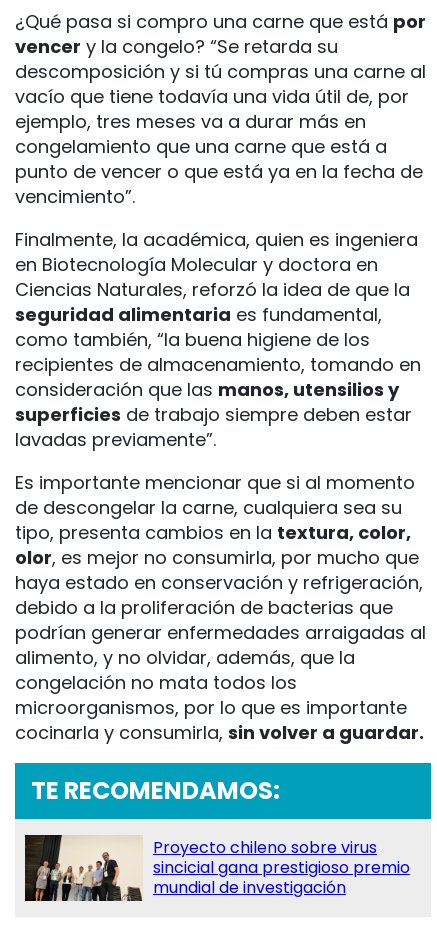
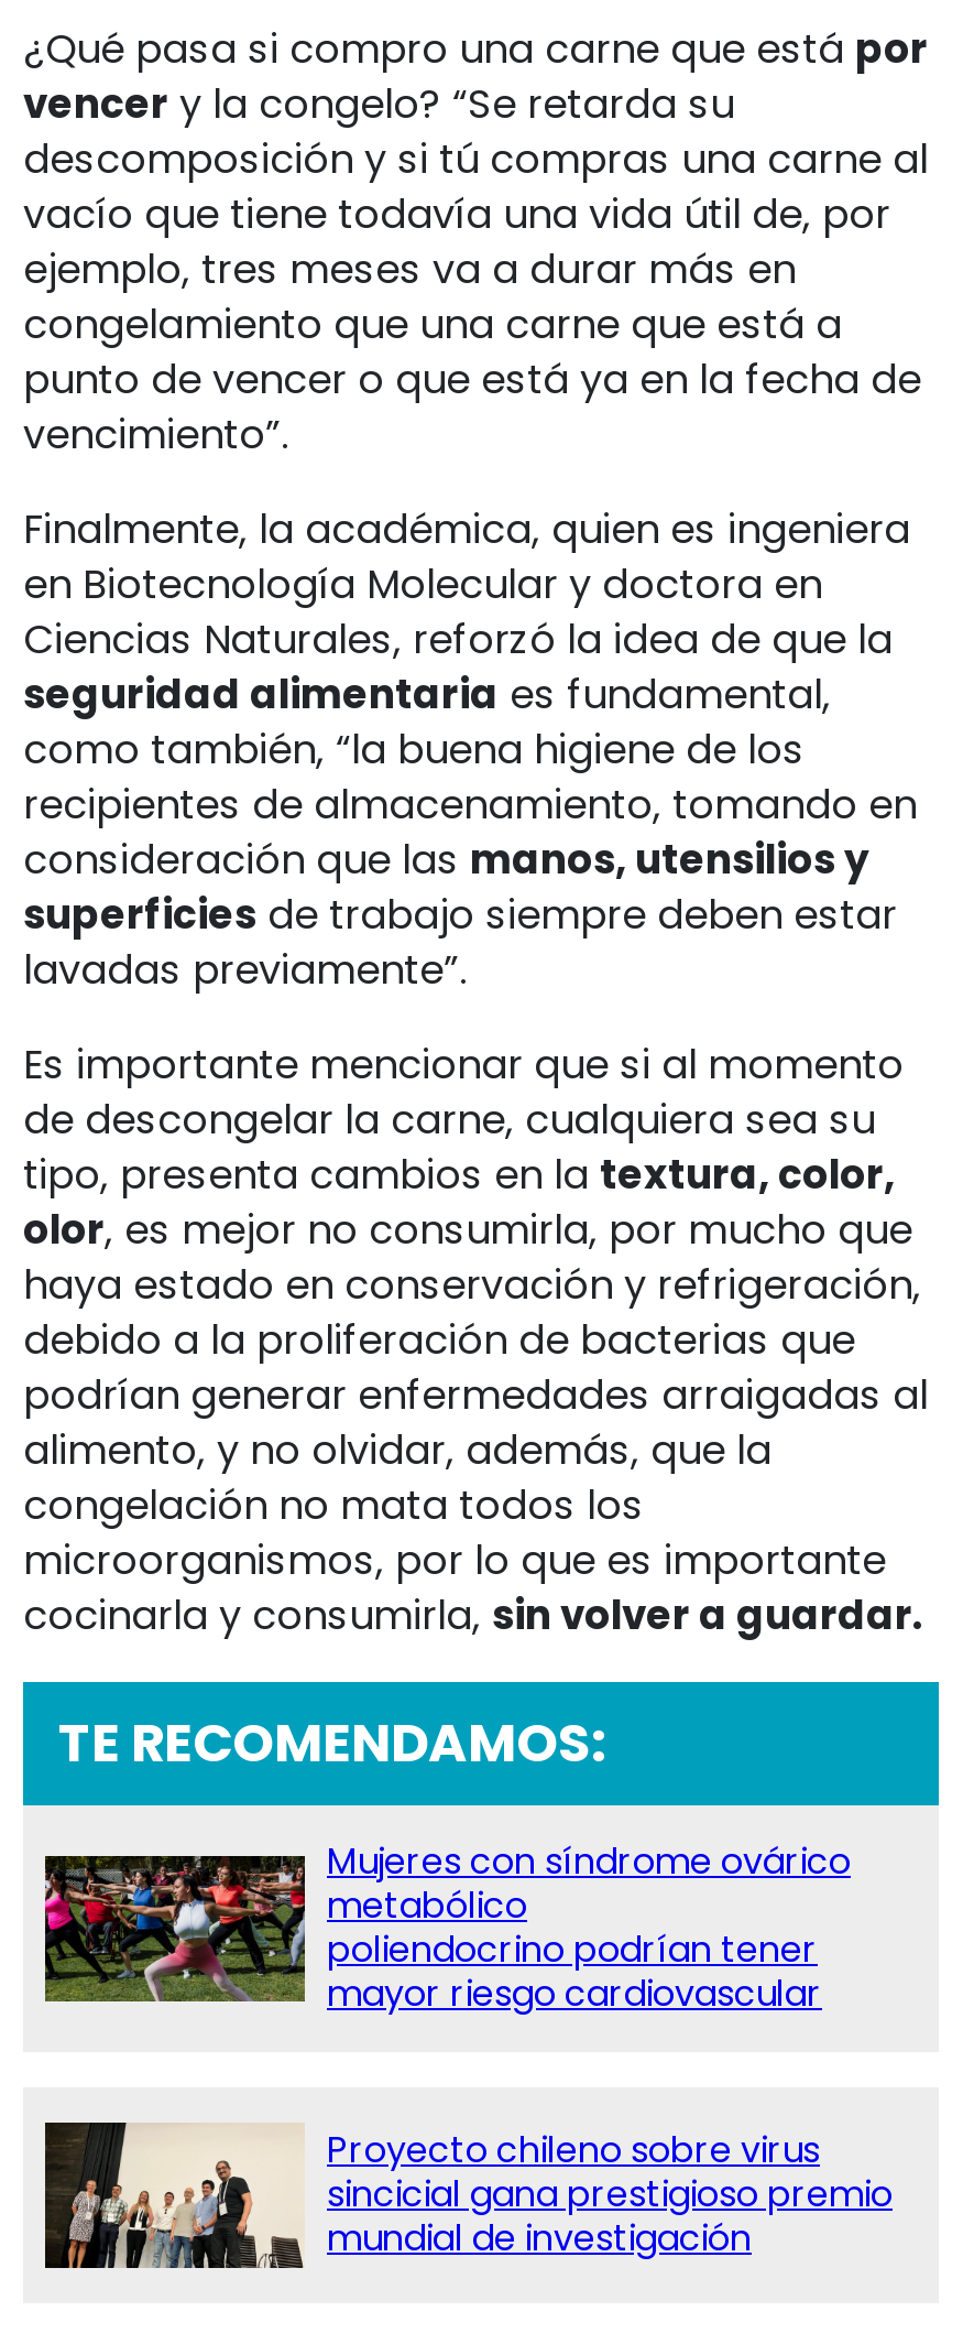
none -> [43,1837,851,2020] [image] | Mujeres con síndrome ovárico | metabólico | poliendocrino podrían tener | mayor riesgo cardiovascular

